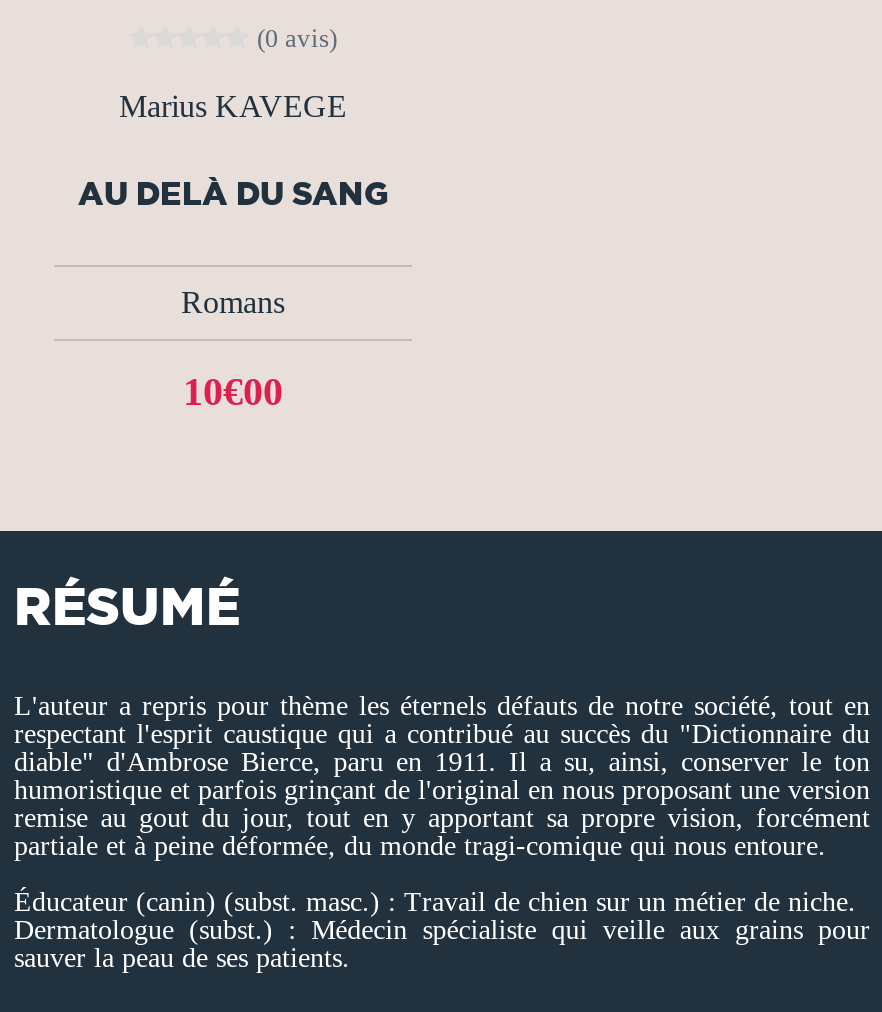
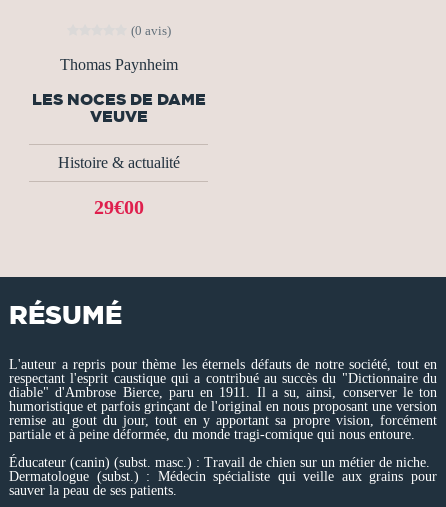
[119,89,347,123] Marius KAVEGE -> [59,56,177,73] Thomas Paynheim
[78,174,388,210] AU DELÀ DU SANG -> [31,90,205,125] LES NOCES DE DAME | VEUVE
[181,285,285,319] Romans -> [57,154,179,171] Histoire & actualité
[183,369,283,413] 10€00 -> [93,196,143,218] 29€00

